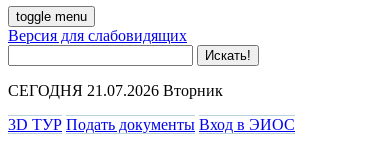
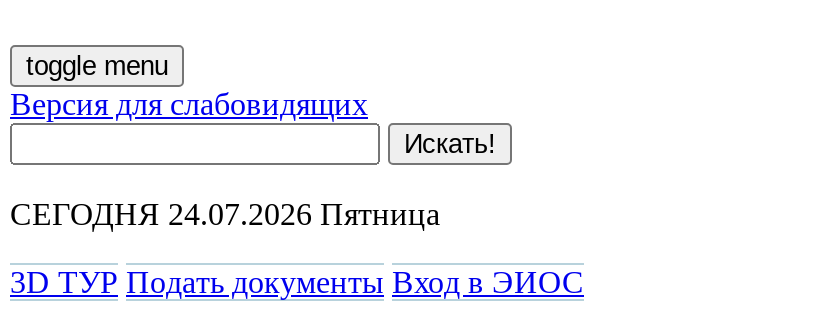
[8,82,223,99] СЕГОДНЯ 21.07.2026 Вторник -> [10,197,440,231] СЕГОДНЯ 24.07.2026 Пятница

